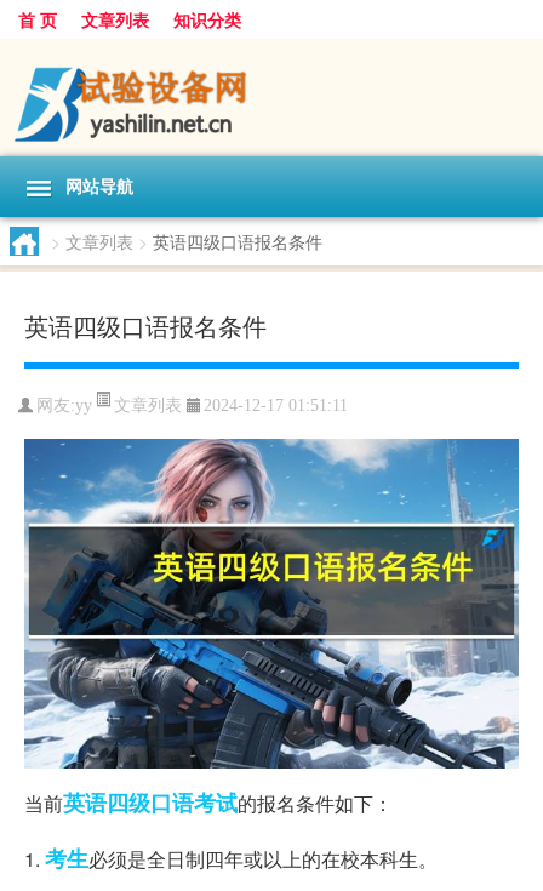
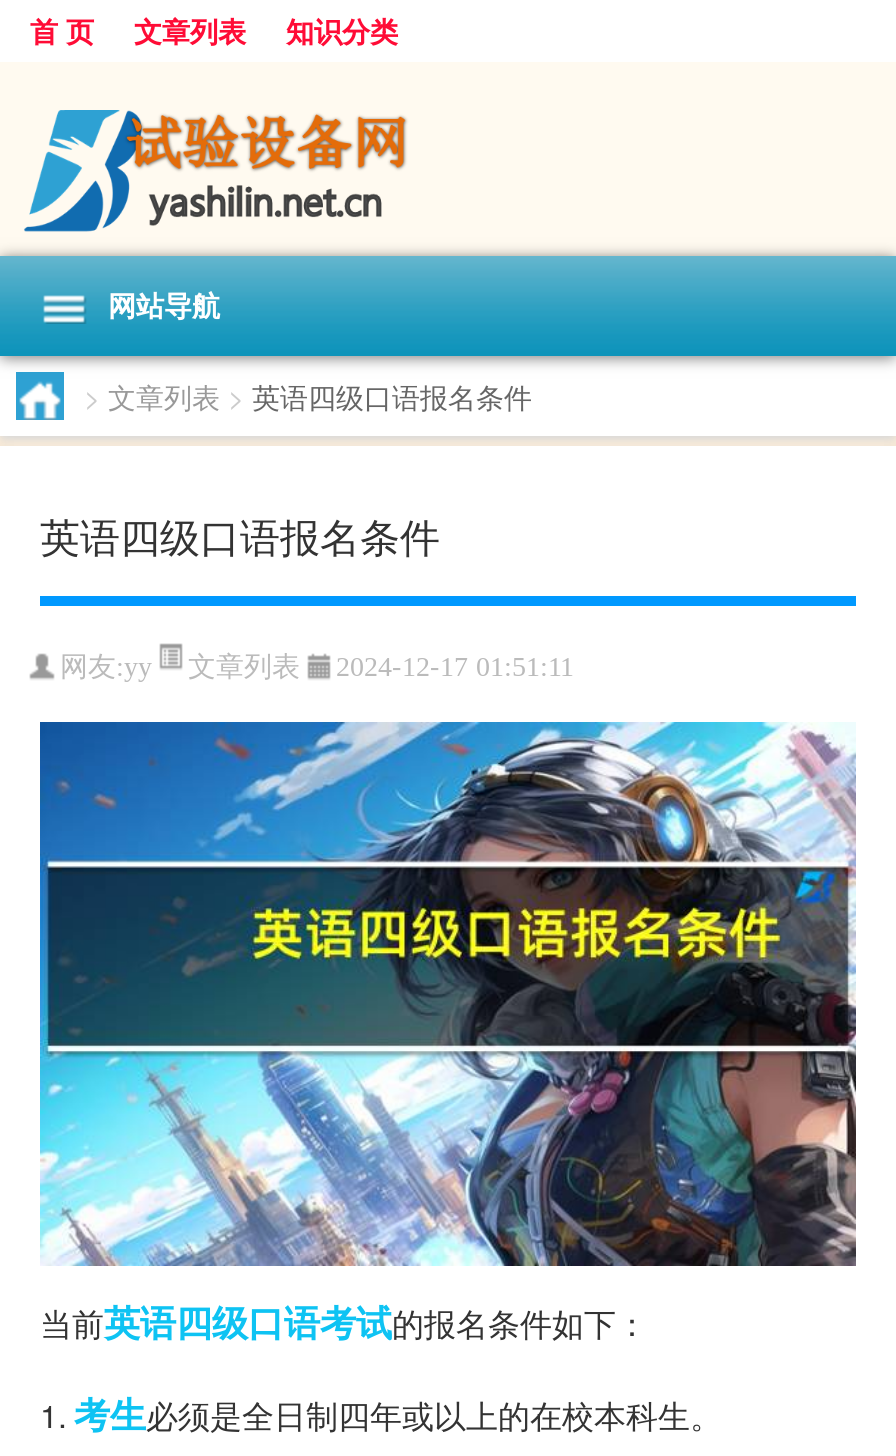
[23,438,520,770] [image] -> [38,720,858,1268] [image]

